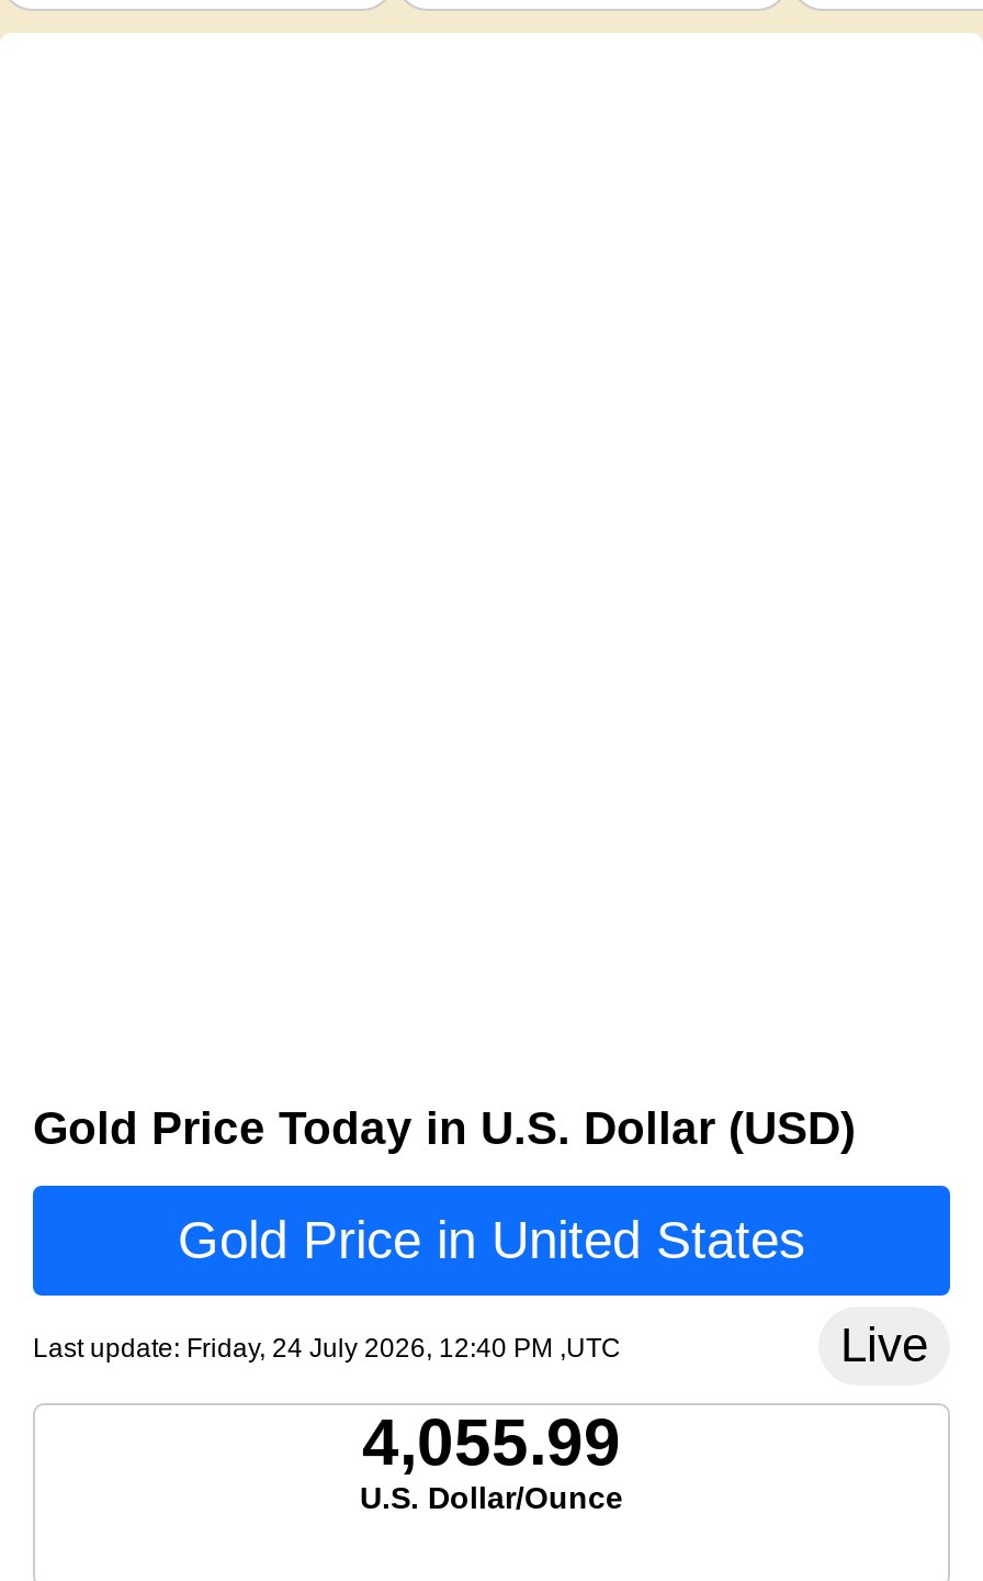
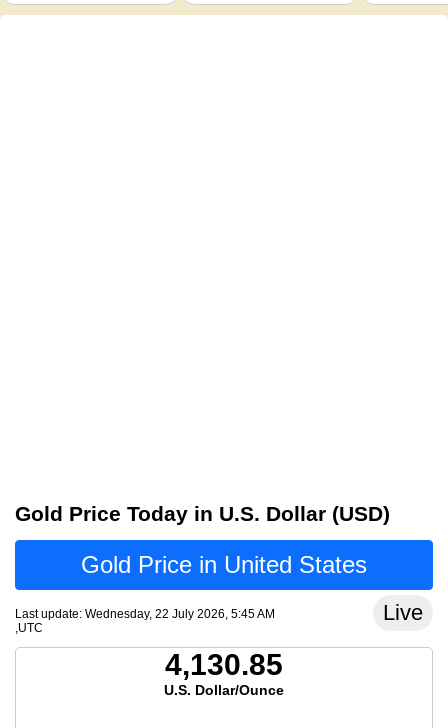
[33,1332,621,1363] Last update: Friday, 24 July 2026, 12:40 PM ,UTC -> [15,607,275,635] Last update: Wednesday, 22 July 2026, 5:45 AM | ,UTC
[362,1405,621,1477] 4,055.99 -> [165,648,283,681] 4,130.85

